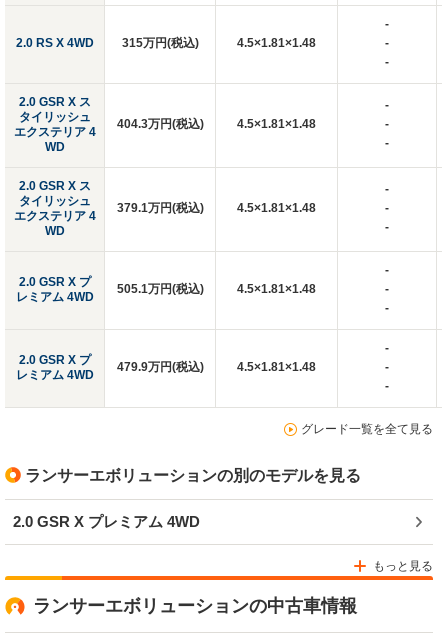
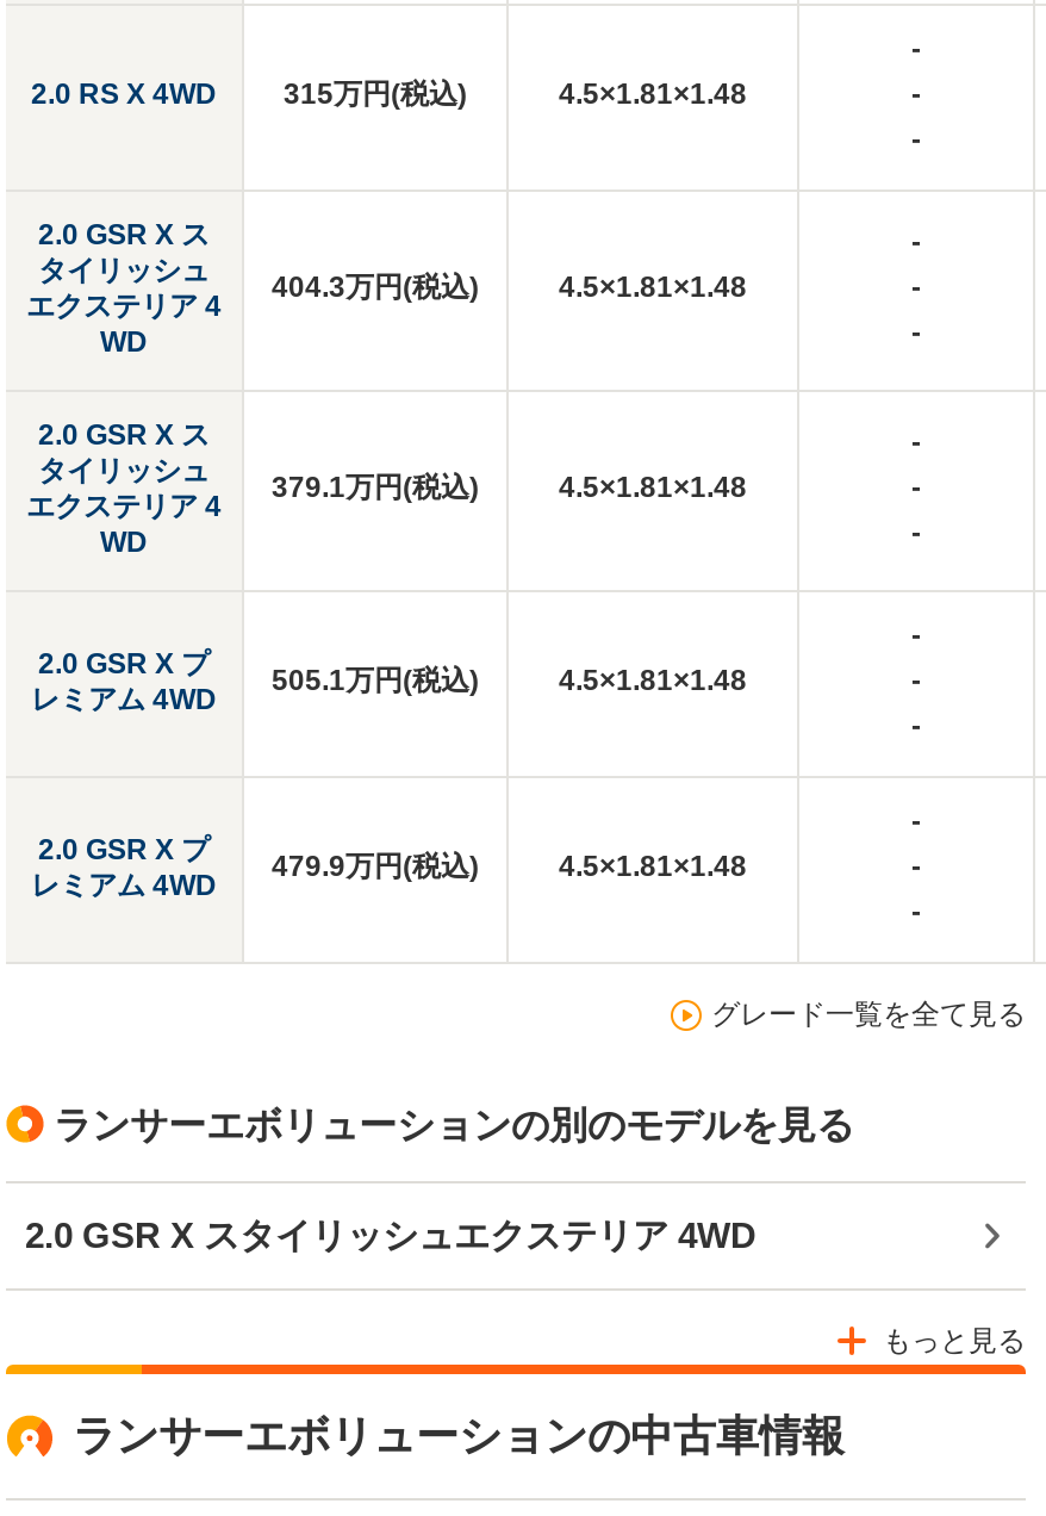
[13,513,200,530] 2.0 GSR X プレミアム 4WD -> [25,1215,757,1256] 2.0 GSR X スタイリッシュエクステリア 4WD

